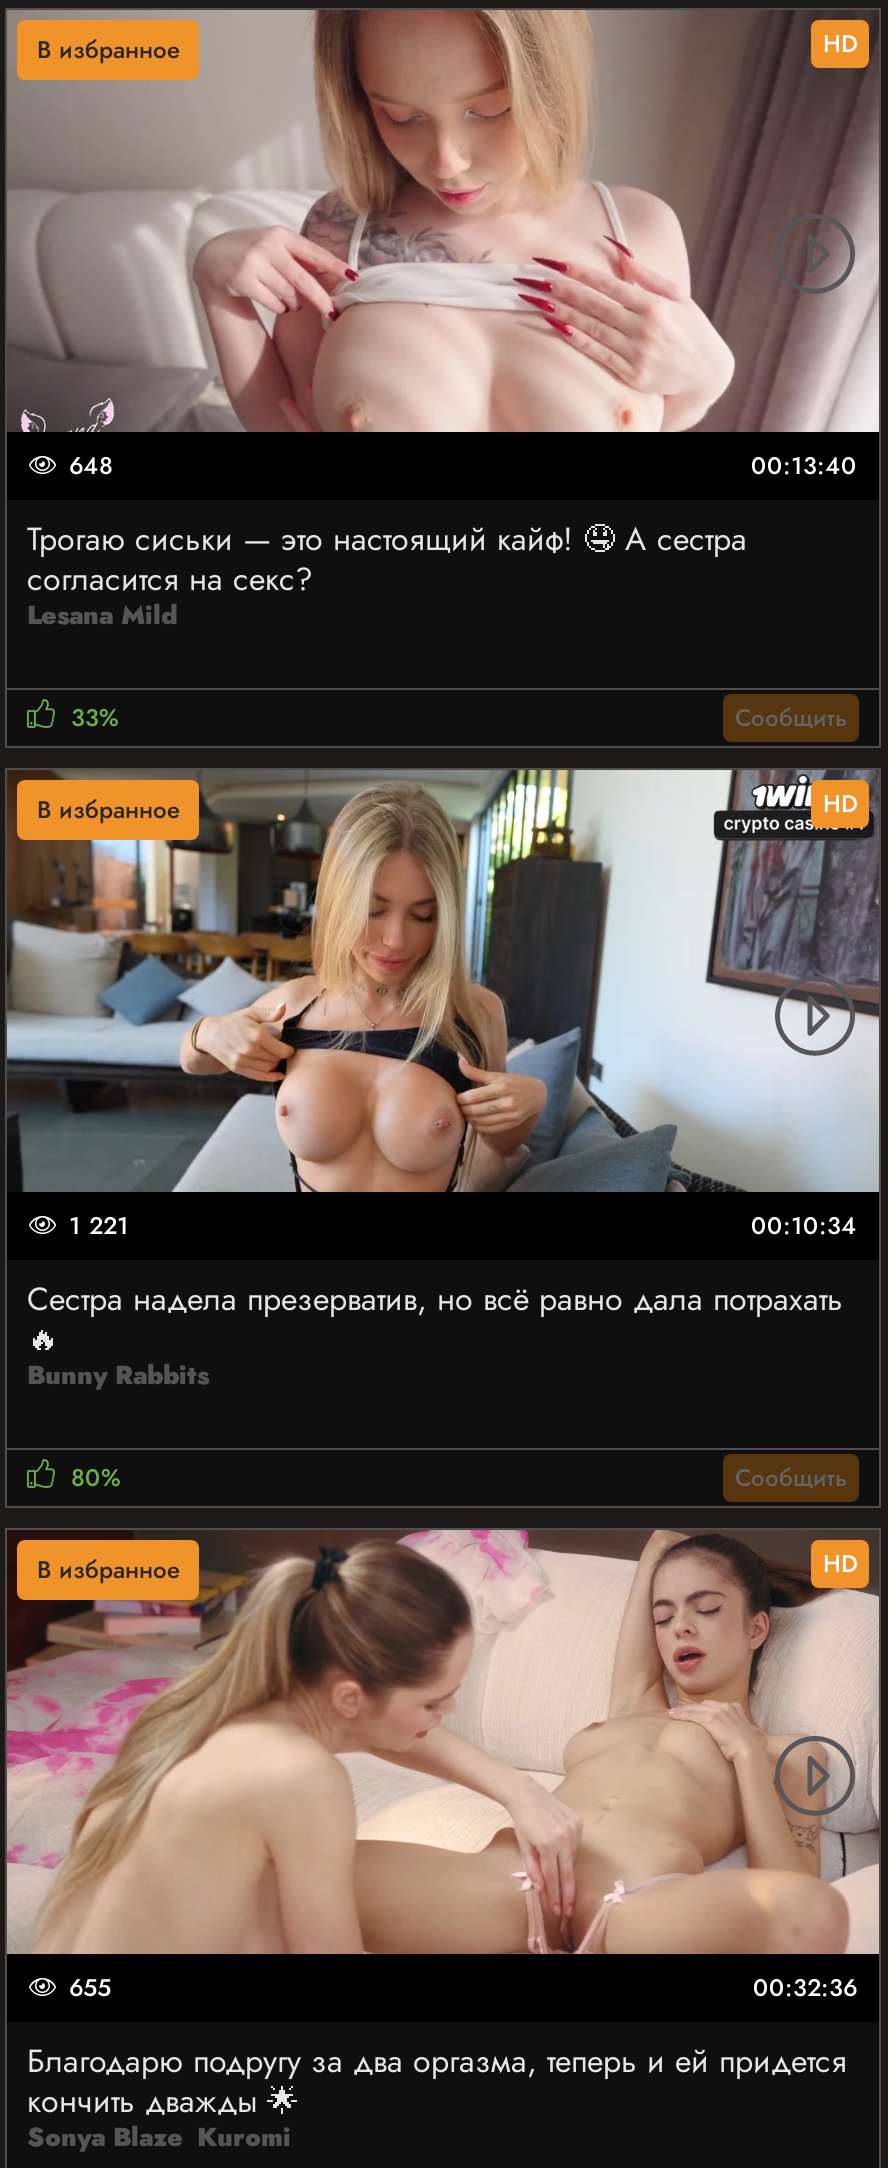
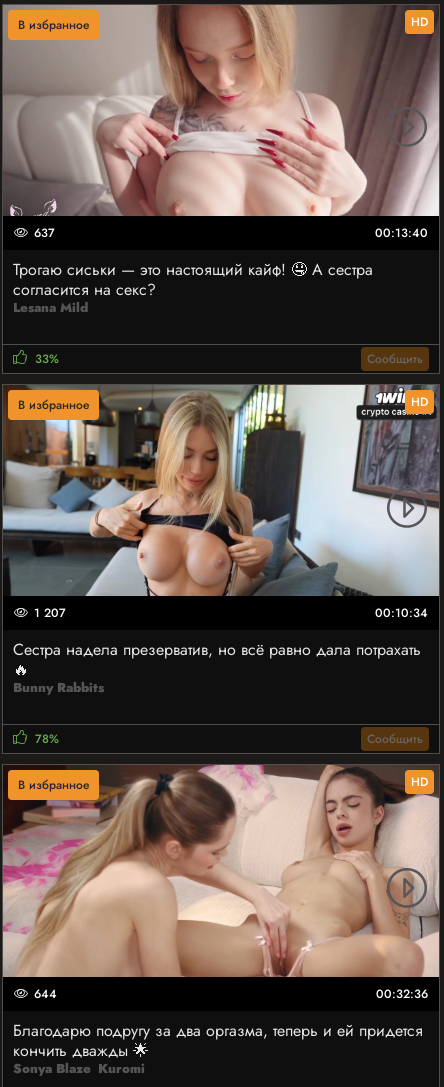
[69,448,113,484] 648 -> [34,224,55,242] 637
[69,1208,129,1244] 1 221 -> [34,604,66,622] 1 207
[71,1460,121,1496] 80% -> [35,730,59,748] 78%
[69,1969,111,2005] 655 -> [34,984,57,1002] 644

